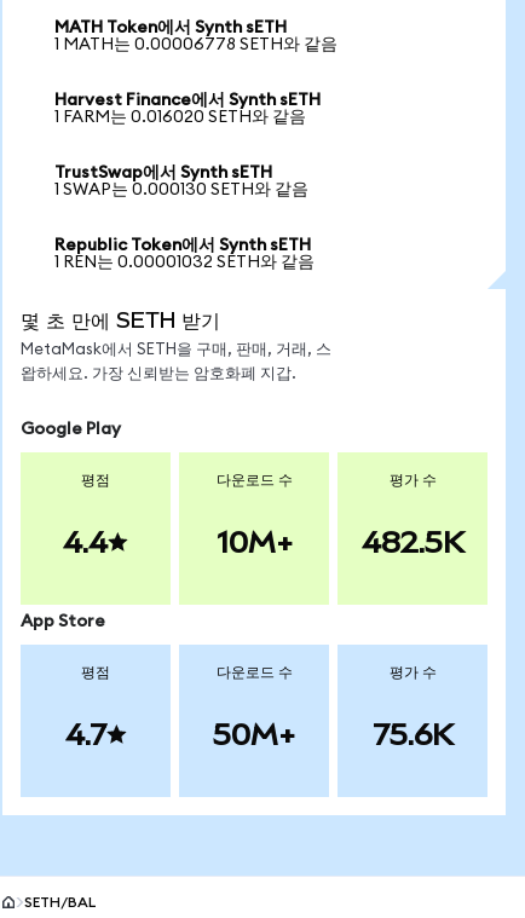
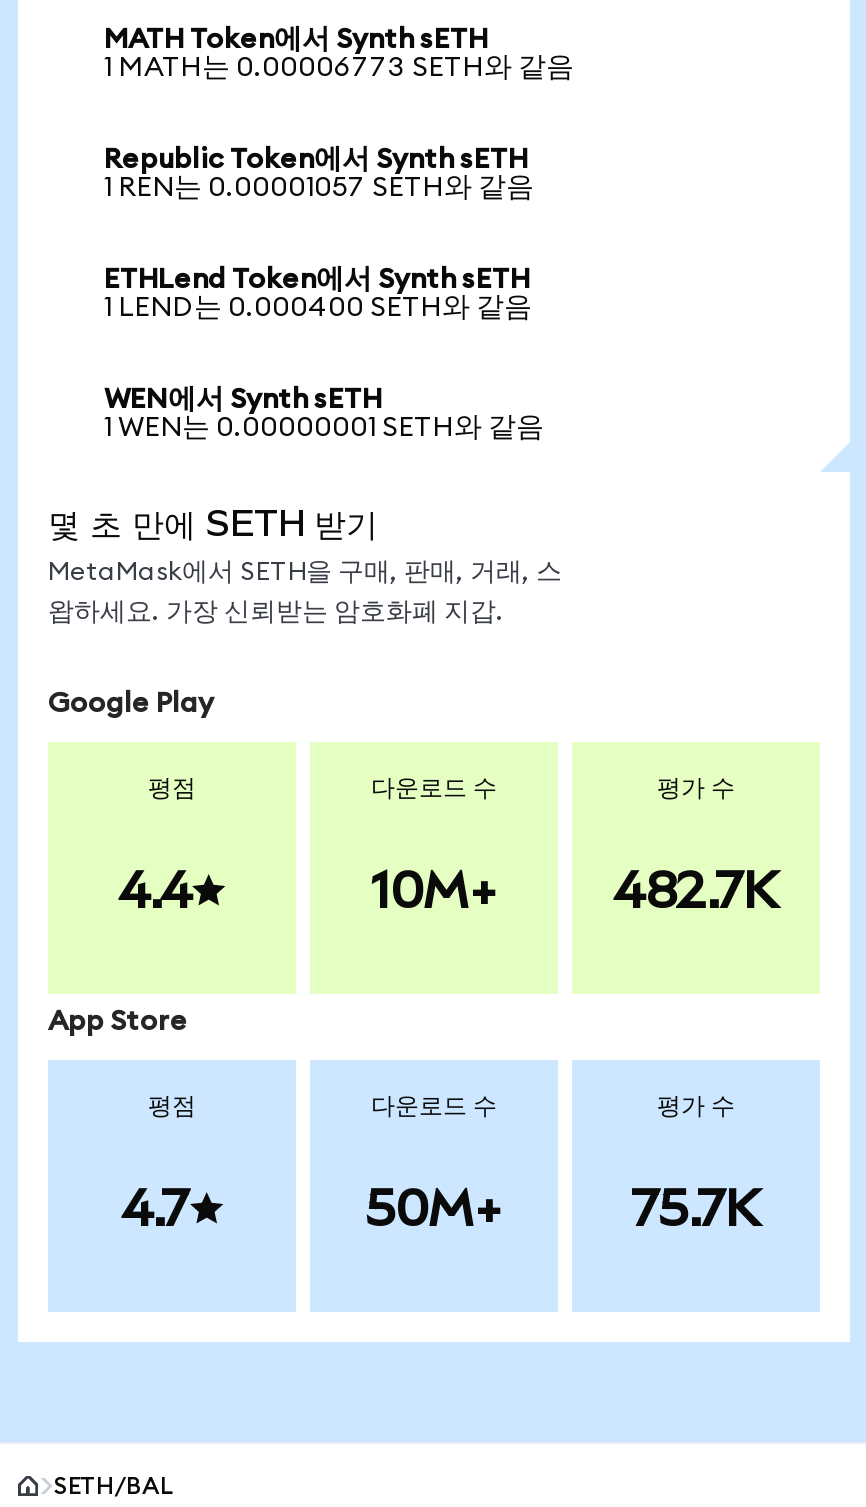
[54,36,337,198] 1 MATH는 0.00006778 SETH와 같음 | Harvest Finance에서 Synth sETH | 1 FARM는 0.016020 SETH와 같음 | TrustSwap에서 Synth sETH | 1 SWAP는 0.000130 SETH와 같음 -> [104,54,574,82] 1 MATH는 0.00006773 SETH와 같음
moved [54,237,311,254] -> [104,146,528,174]: Republic Token에서 Synth sETH
[54,254,315,271] 1 REN는 0.00001032 SETH와 같음 -> [104,174,544,442] 1 REN는 0.00001057 SETH와 같음 | ETHLend Token에서 Synth sETH | 1 LEND는 0.000400 SETH와 같음 | WEN에서 Synth sETH | 1 WEN는 0.00000001 SETH와 같음
[361,525,464,559] 482.5K -> [613,862,779,918] 482.7K
[372,717,453,751] 75.6K -> [631,1180,761,1236] 75.7K

